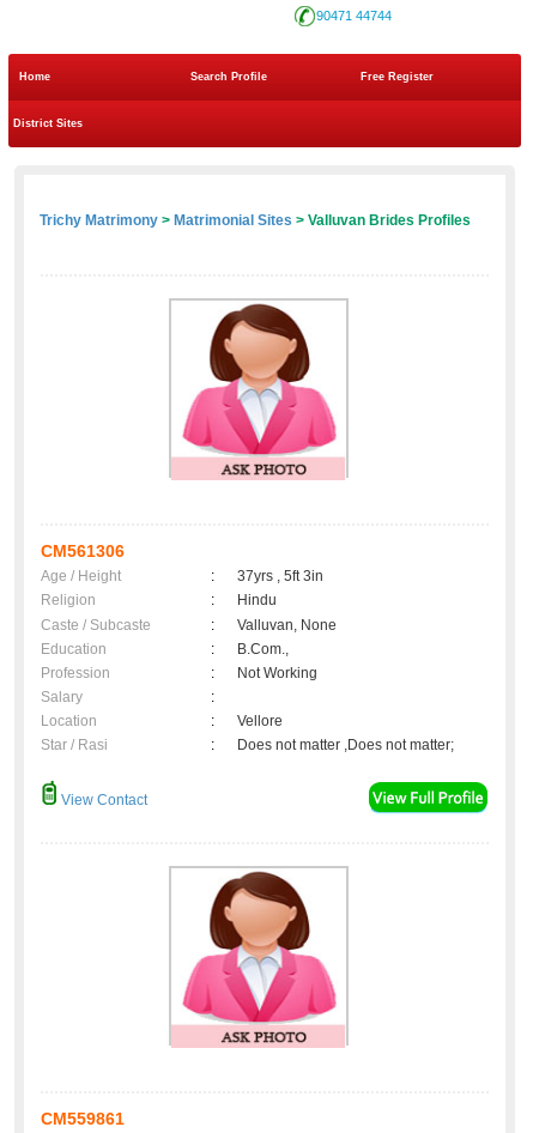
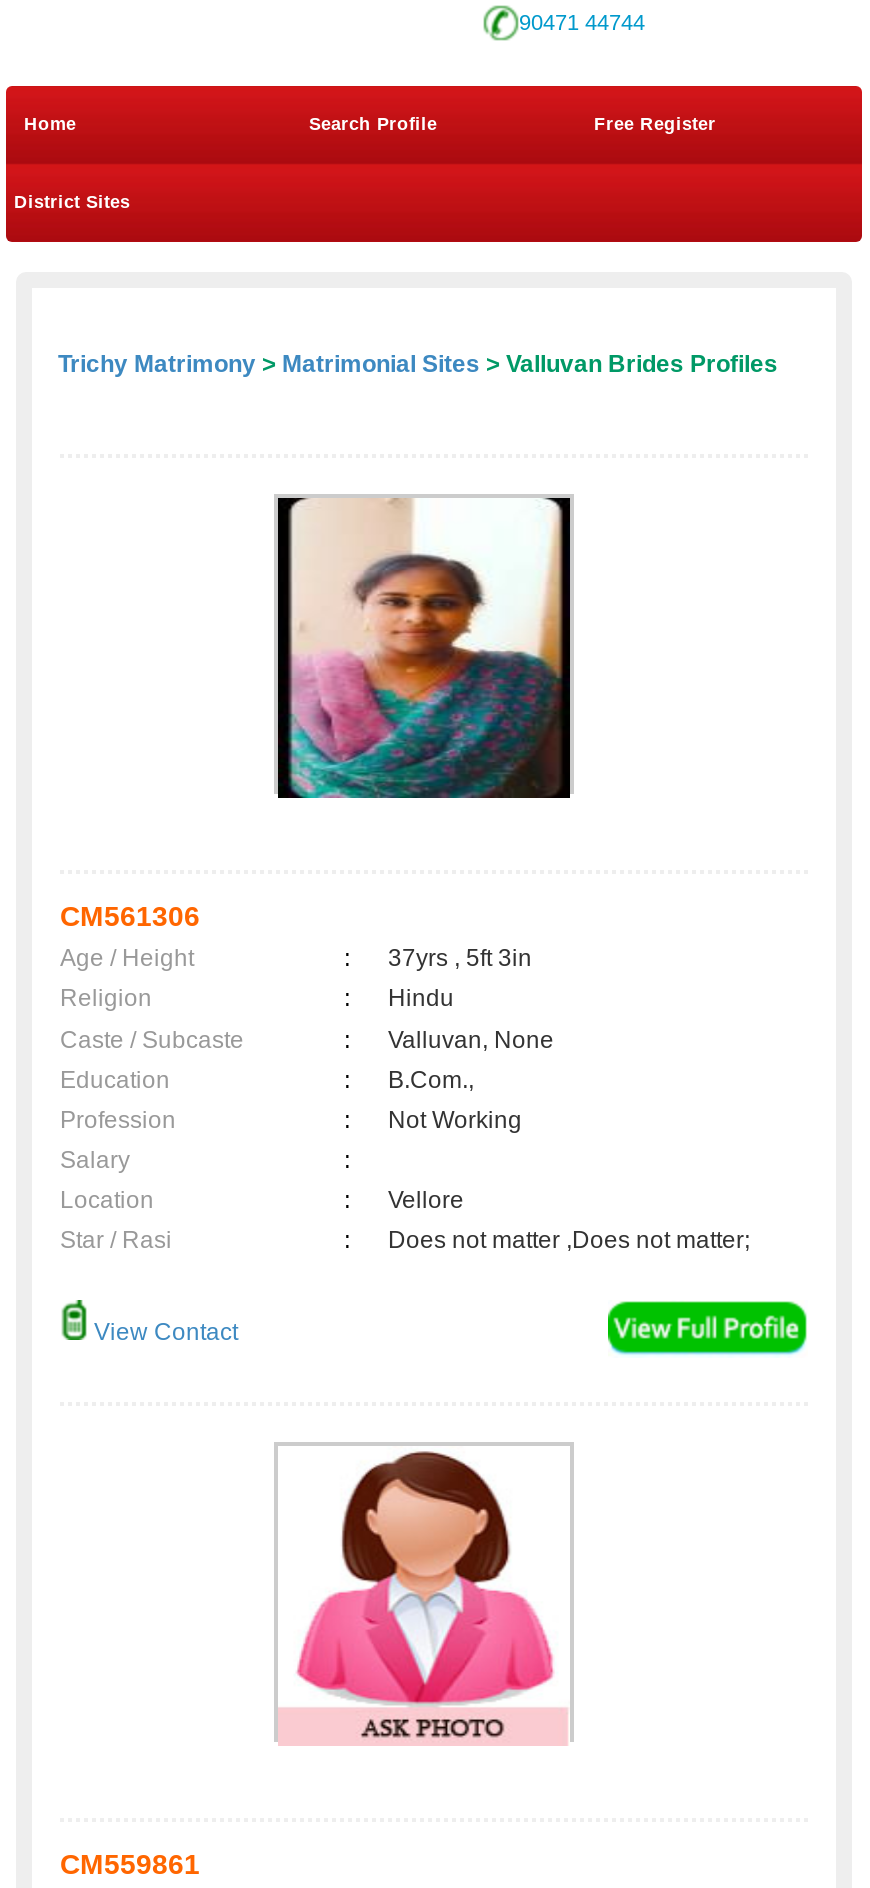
[171,301,346,480] [image] -> [276,496,572,800] [image]

